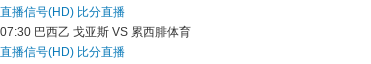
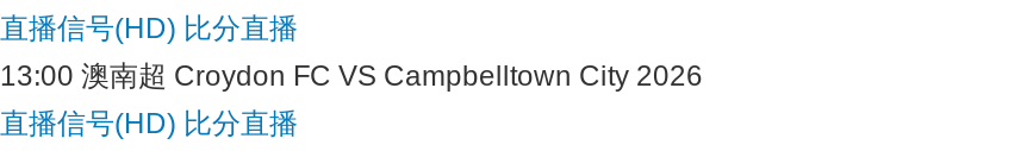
[0,25,191,39] 07:30 巴西乙戈亚斯 VS 累西腓体育 -> [0,59,703,93] 13:00 澳南超Croydon FC VS Campbelltown City 2026

